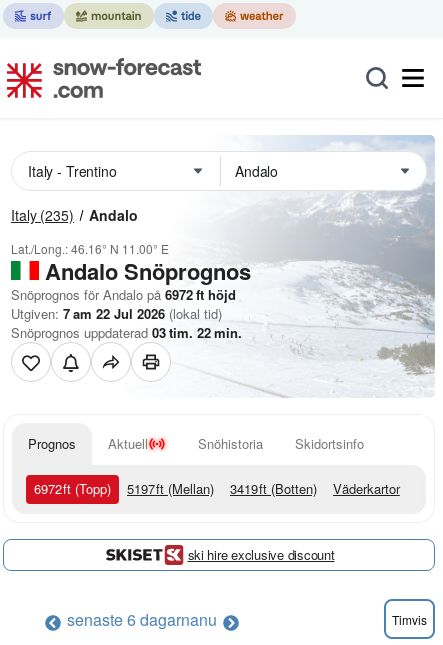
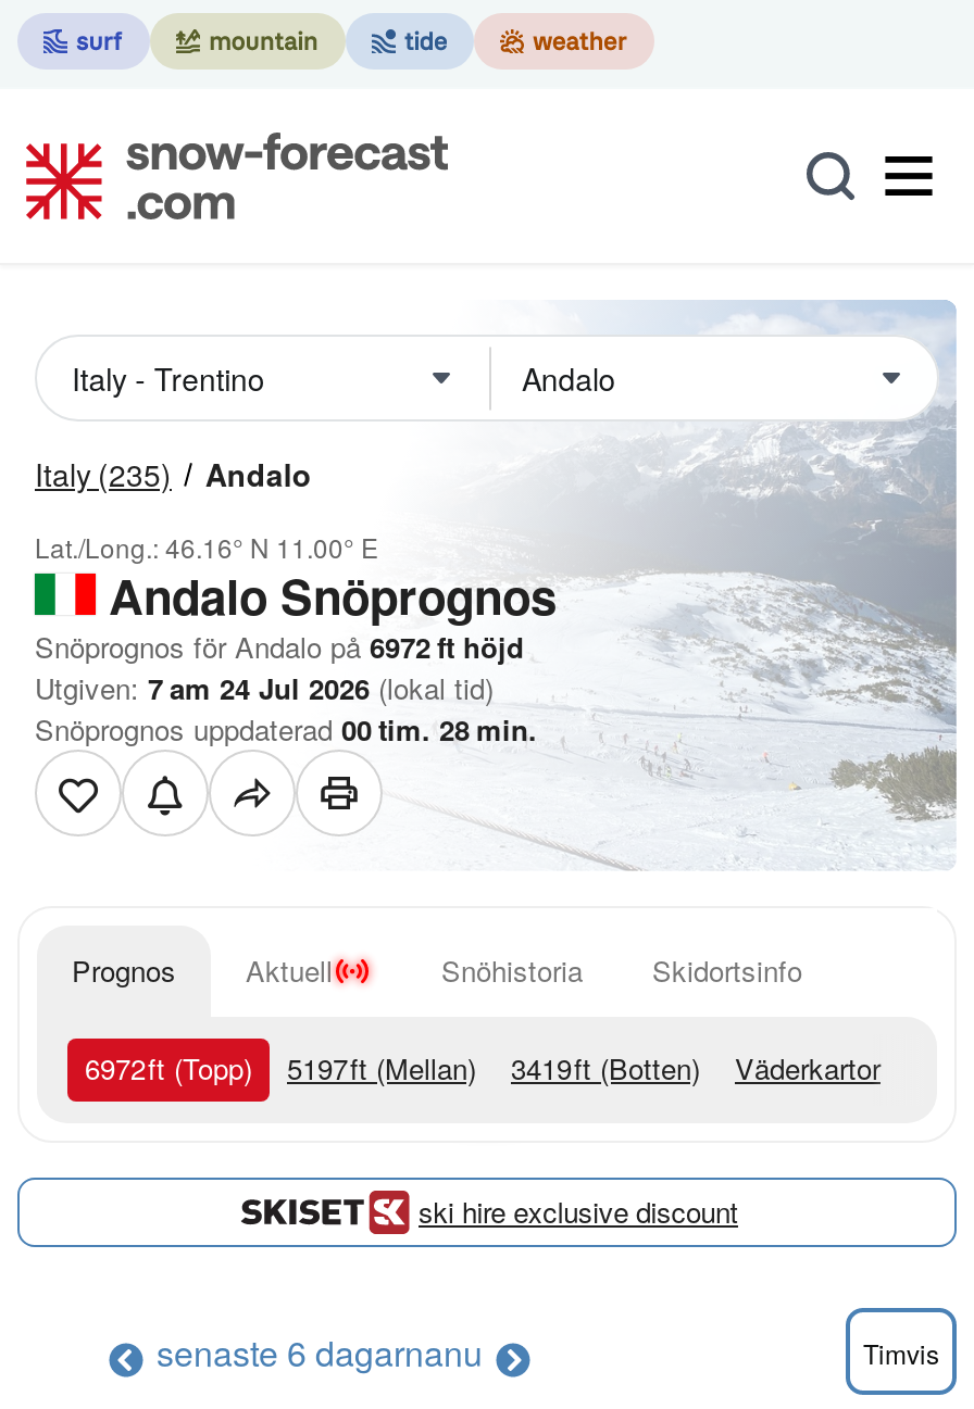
[11,304,222,323] Utgiven: 7 am 22 Jul 2026 (lokal tid) -> [35,667,494,708] Utgiven: 7 am 24 Jul 2026 (lokal tid)
[11,323,242,342] Snöprognos uppdaterad 03tim. 22 min. -> [35,708,537,750] Snöprognos uppdaterad 00tim. 28 min.

